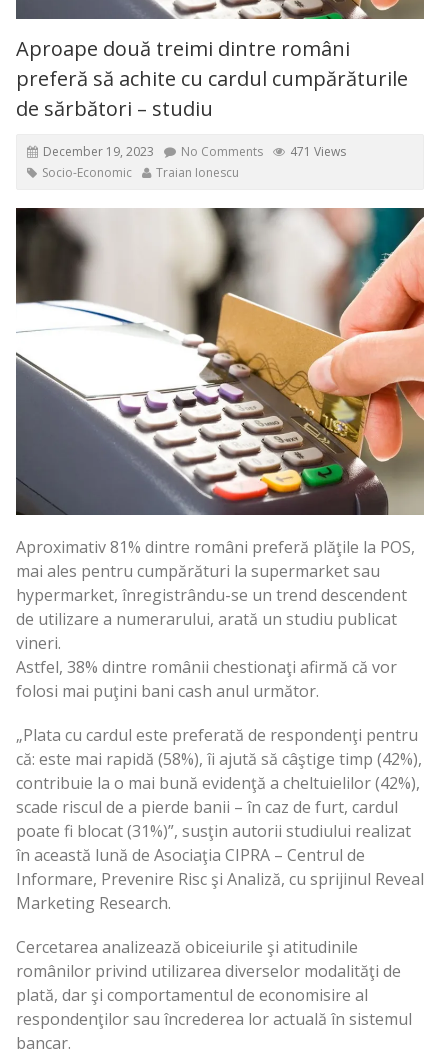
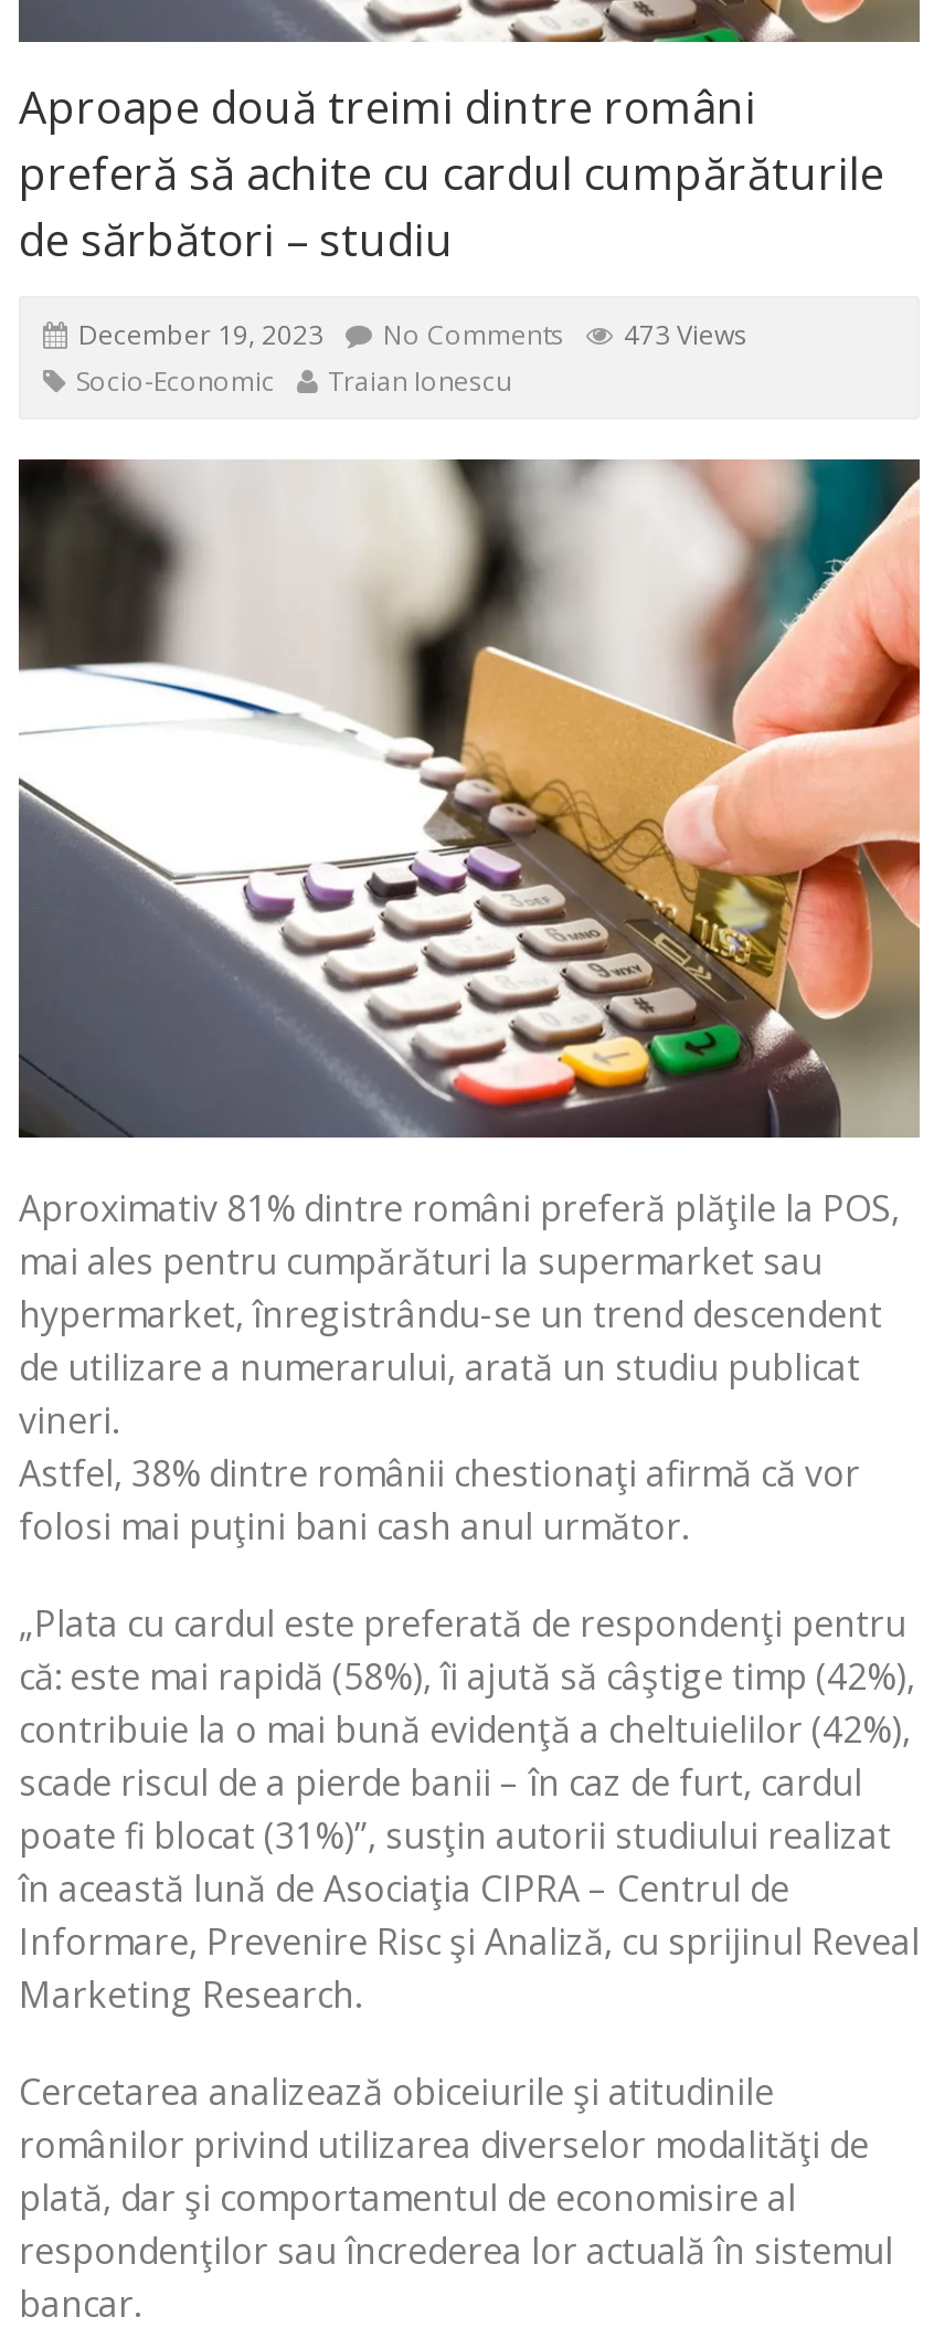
[43,143,346,160] December 19, 2023 No Comments 471 Views -> [78,315,747,353] December 19, 2023 No Comments 473 Views

